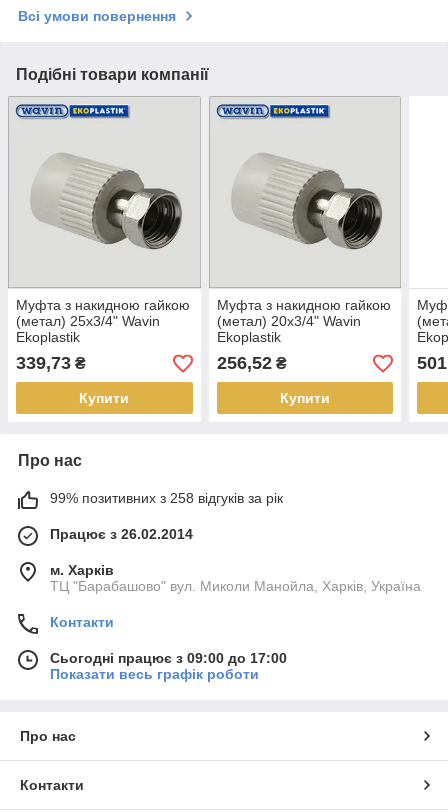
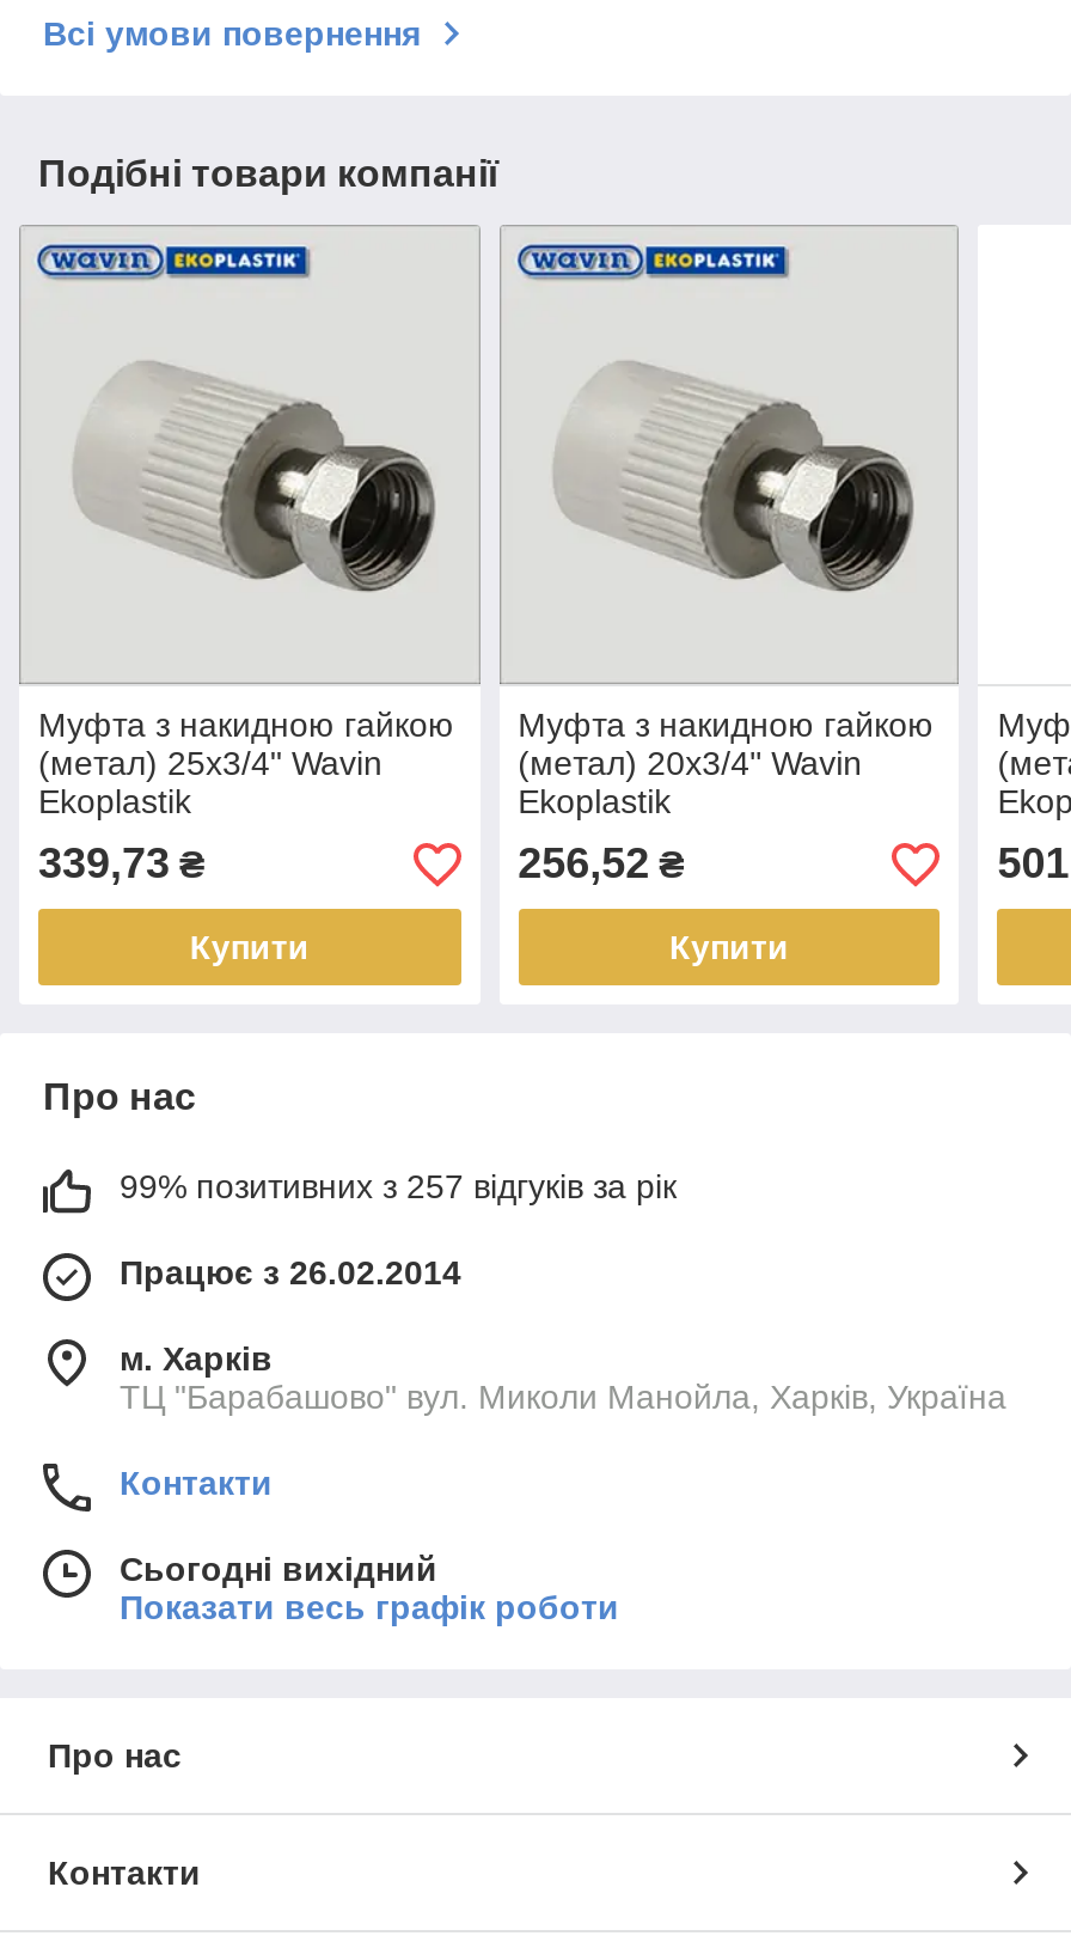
[50,490,283,506] 99% позитивних з 258 відгуків за рік -> [120,1168,677,1206] 99% позитивних з 257 відгуків за рік
[50,650,287,666] Сьогодні працює з 09:00 до 17:00 -> [120,1551,437,1589] Сьогодні вихідний

